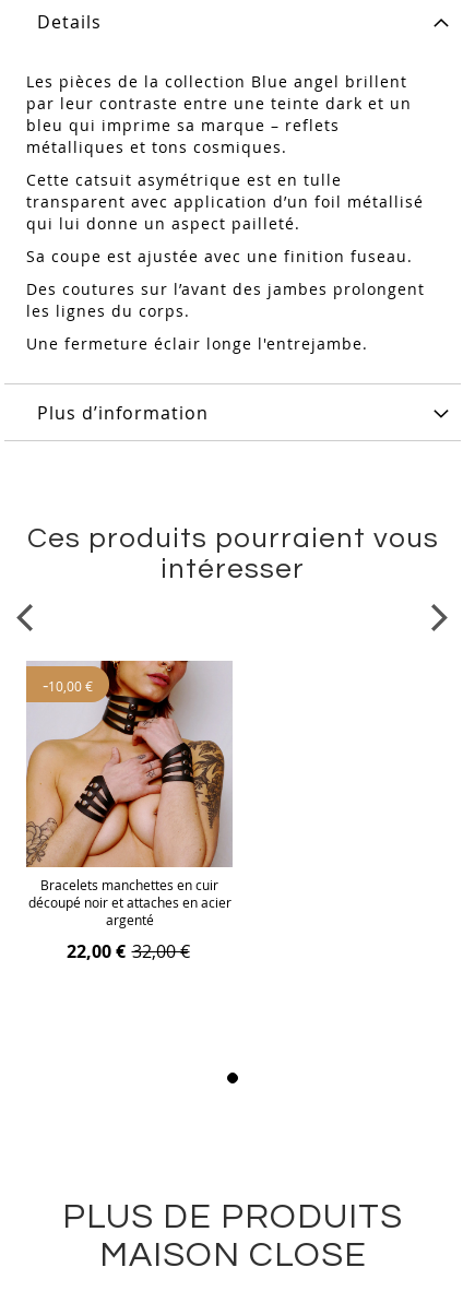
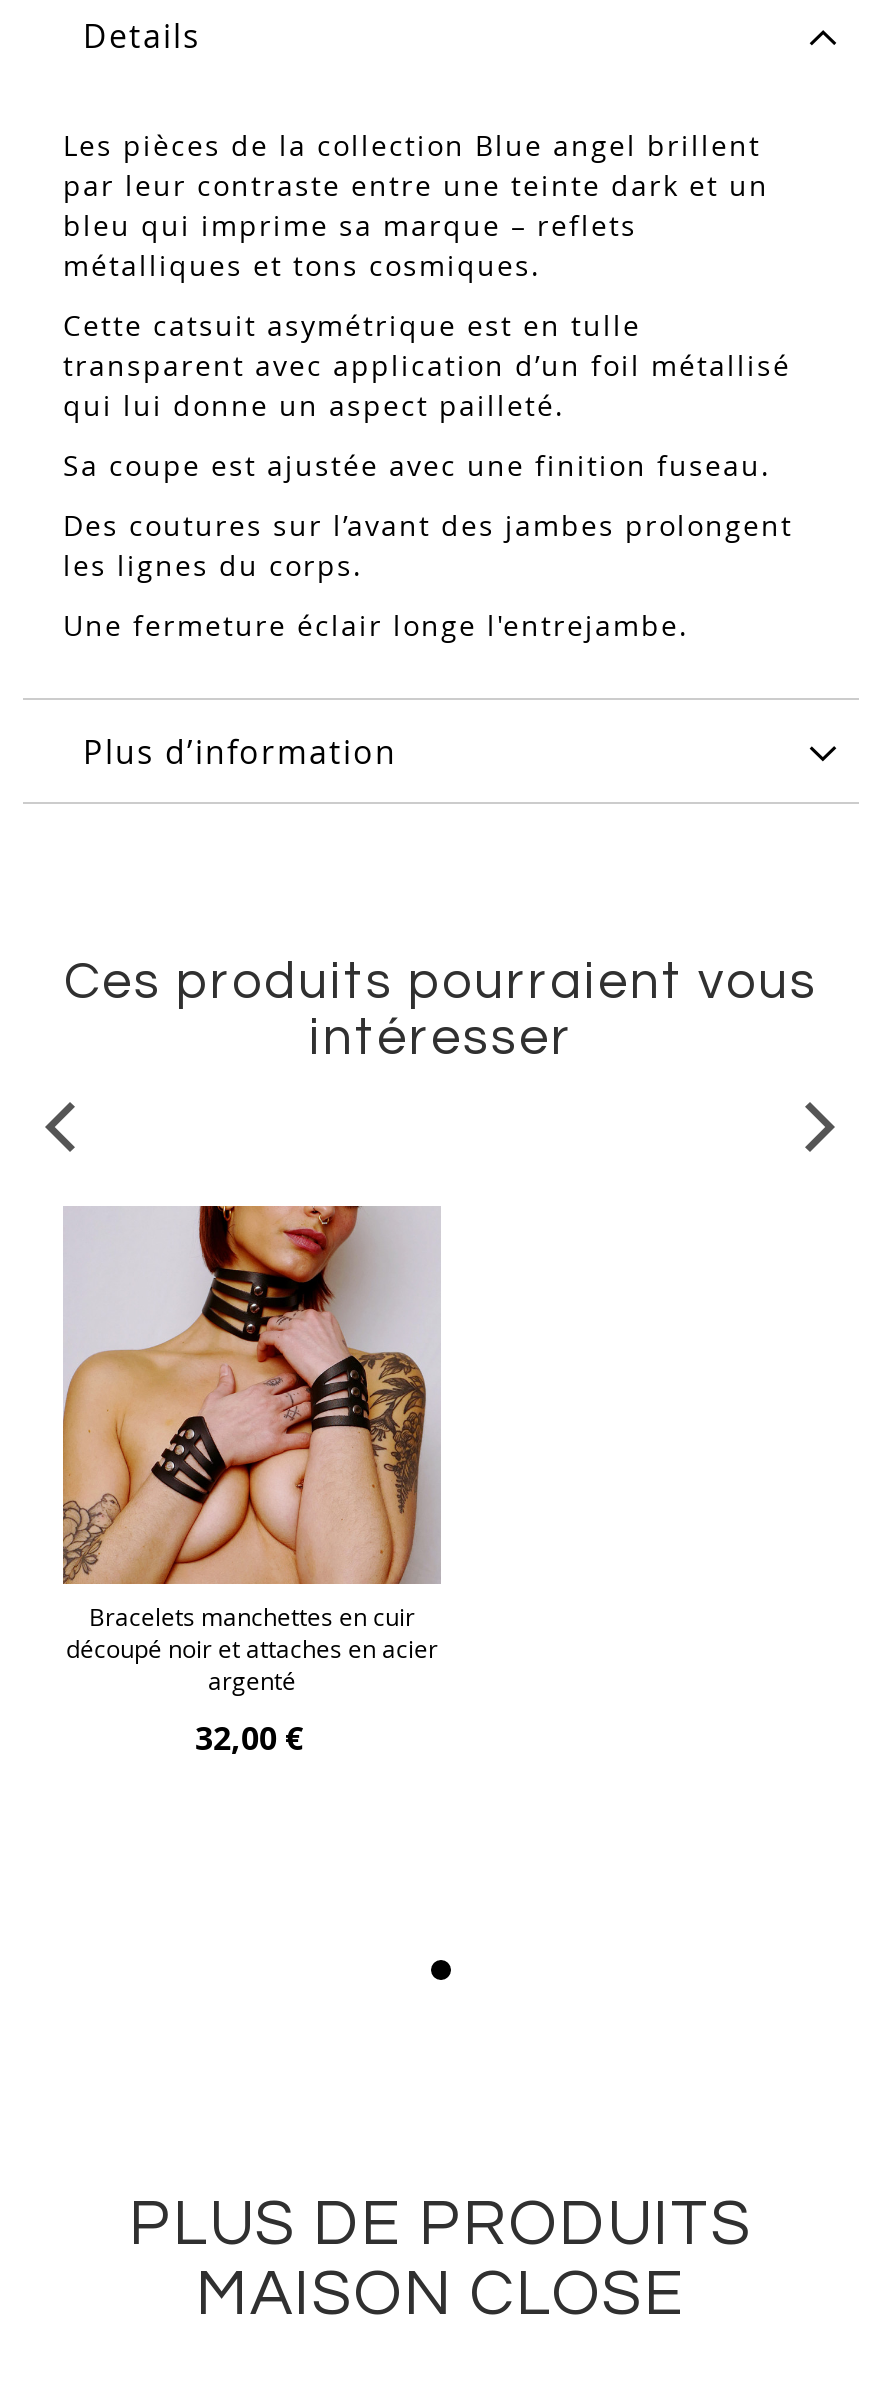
[43,672,93,697] -10,00 € -> none
[66,939,189,963] 22,00 € 32,00 € -> [195,1716,303,1760] 32,00 €

